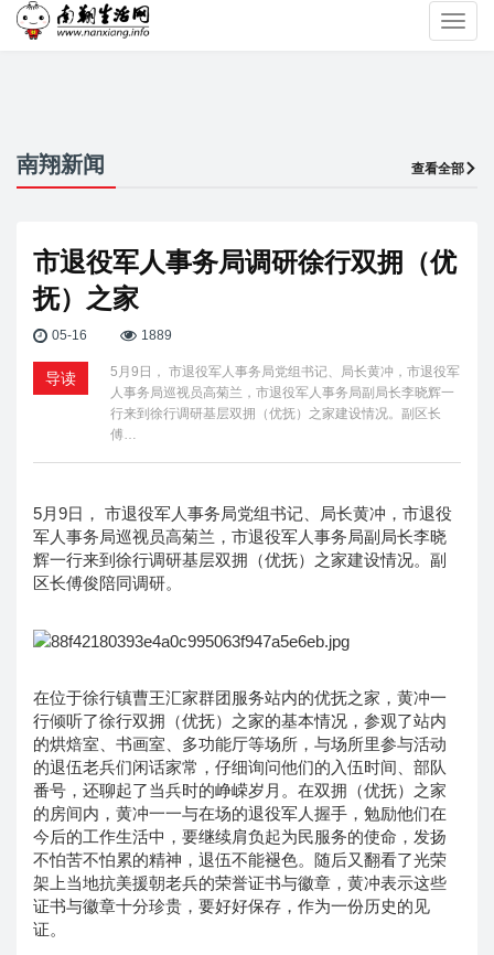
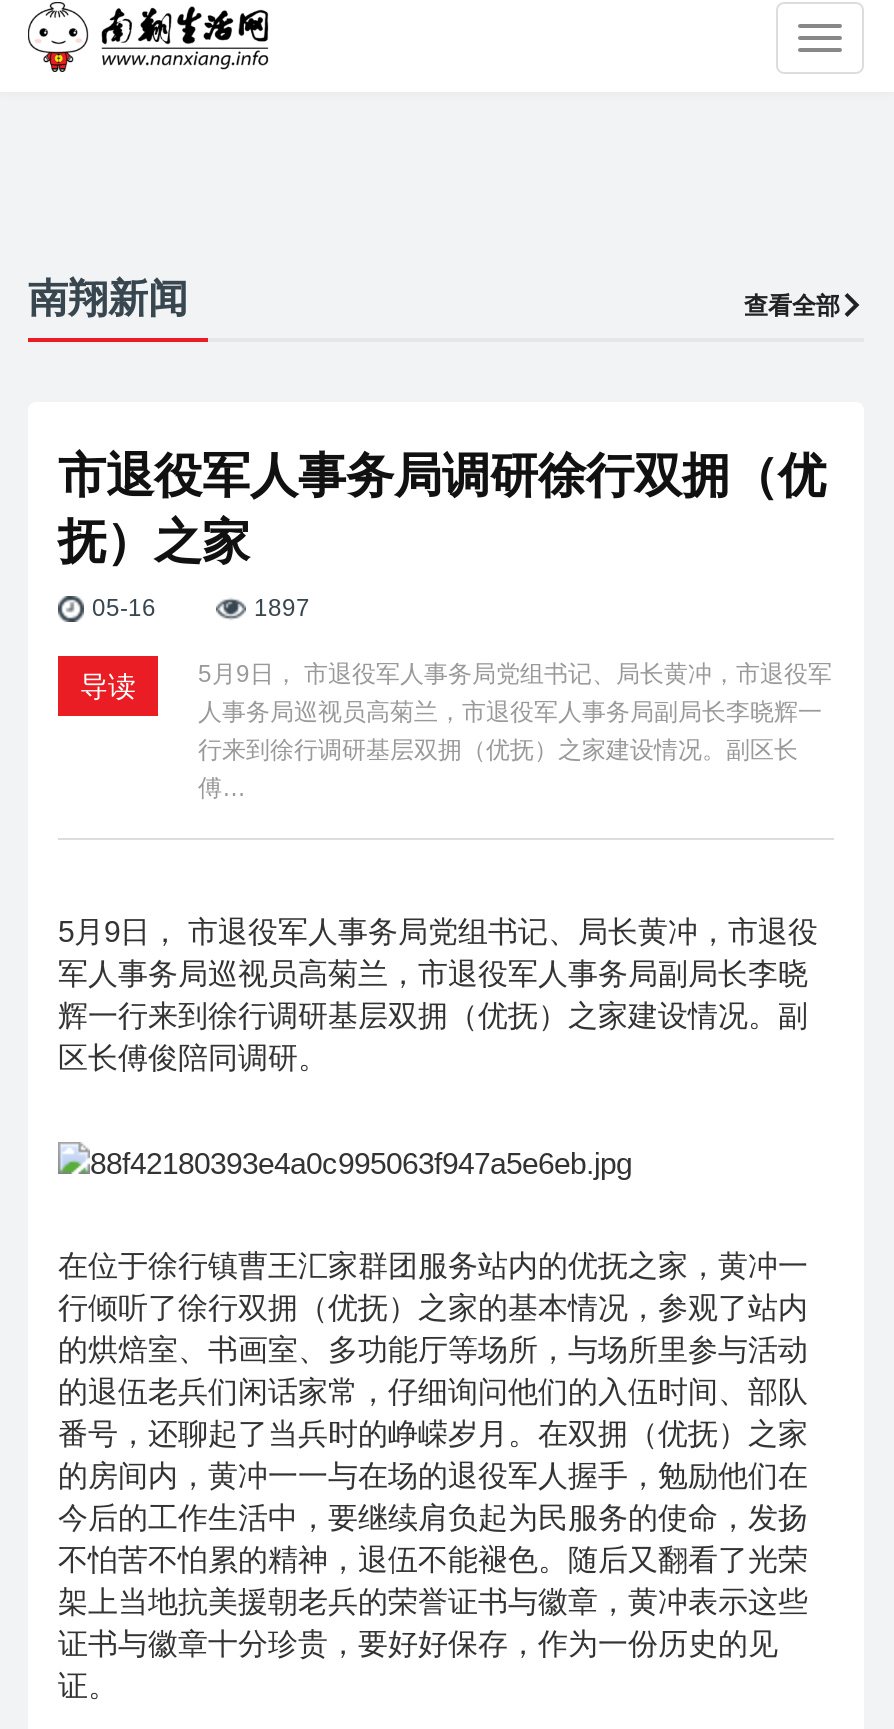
[141,328,172,343] 1889 -> [254,594,310,622] 1897

